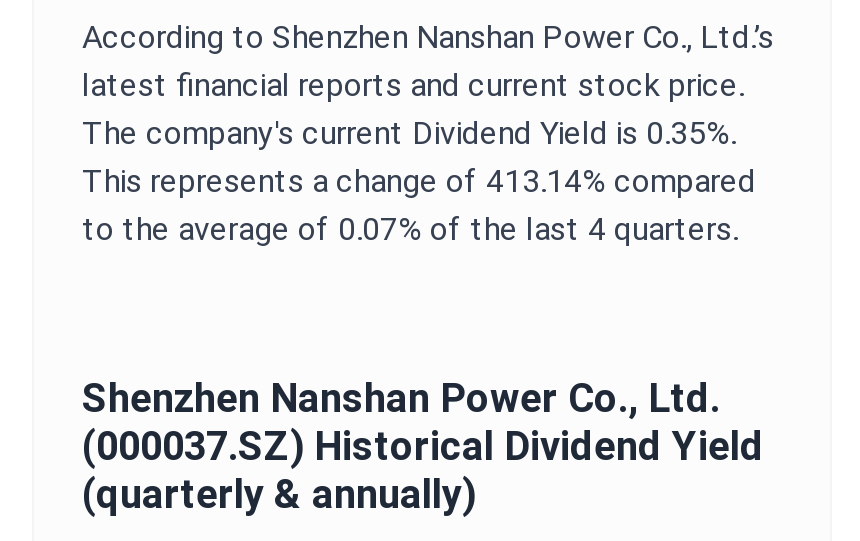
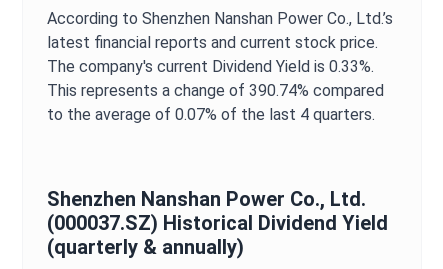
[82,114,736,152] The company's current Dividend Yield is 0.35%. -> [47,57,374,76] The company's current Dividend Yield is 0.33%.
[82,162,756,200] This represents a change of 413.14% compared -> [47,81,384,100] This represents a change of 390.74% compared

